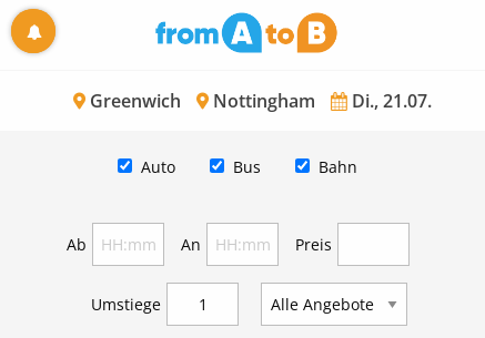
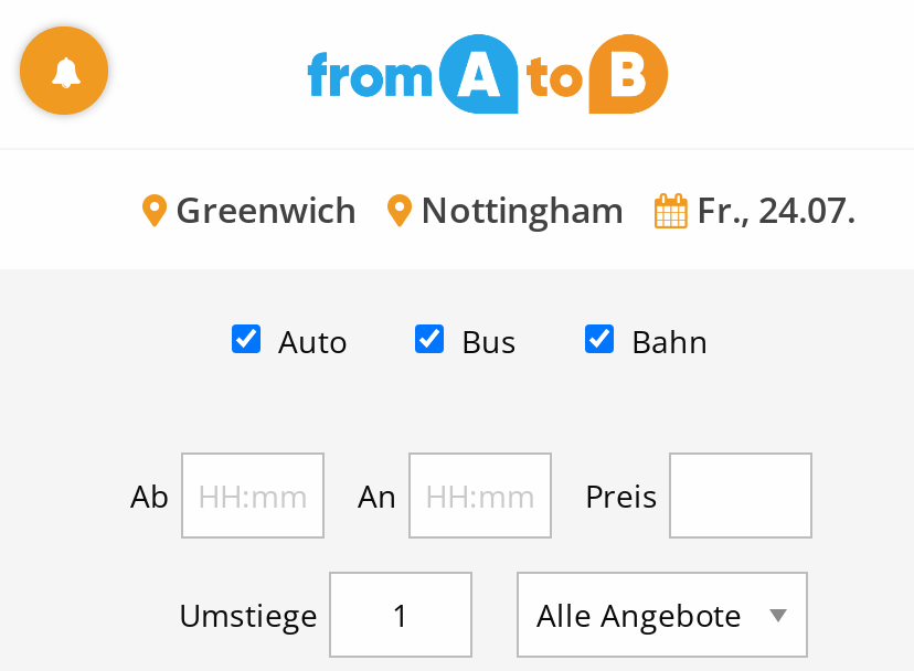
[85,88,431,112] Greenwich Nottingham Di., 21.07. -> [167,184,855,233] Greenwich Nottingham Fr., 24.07.

